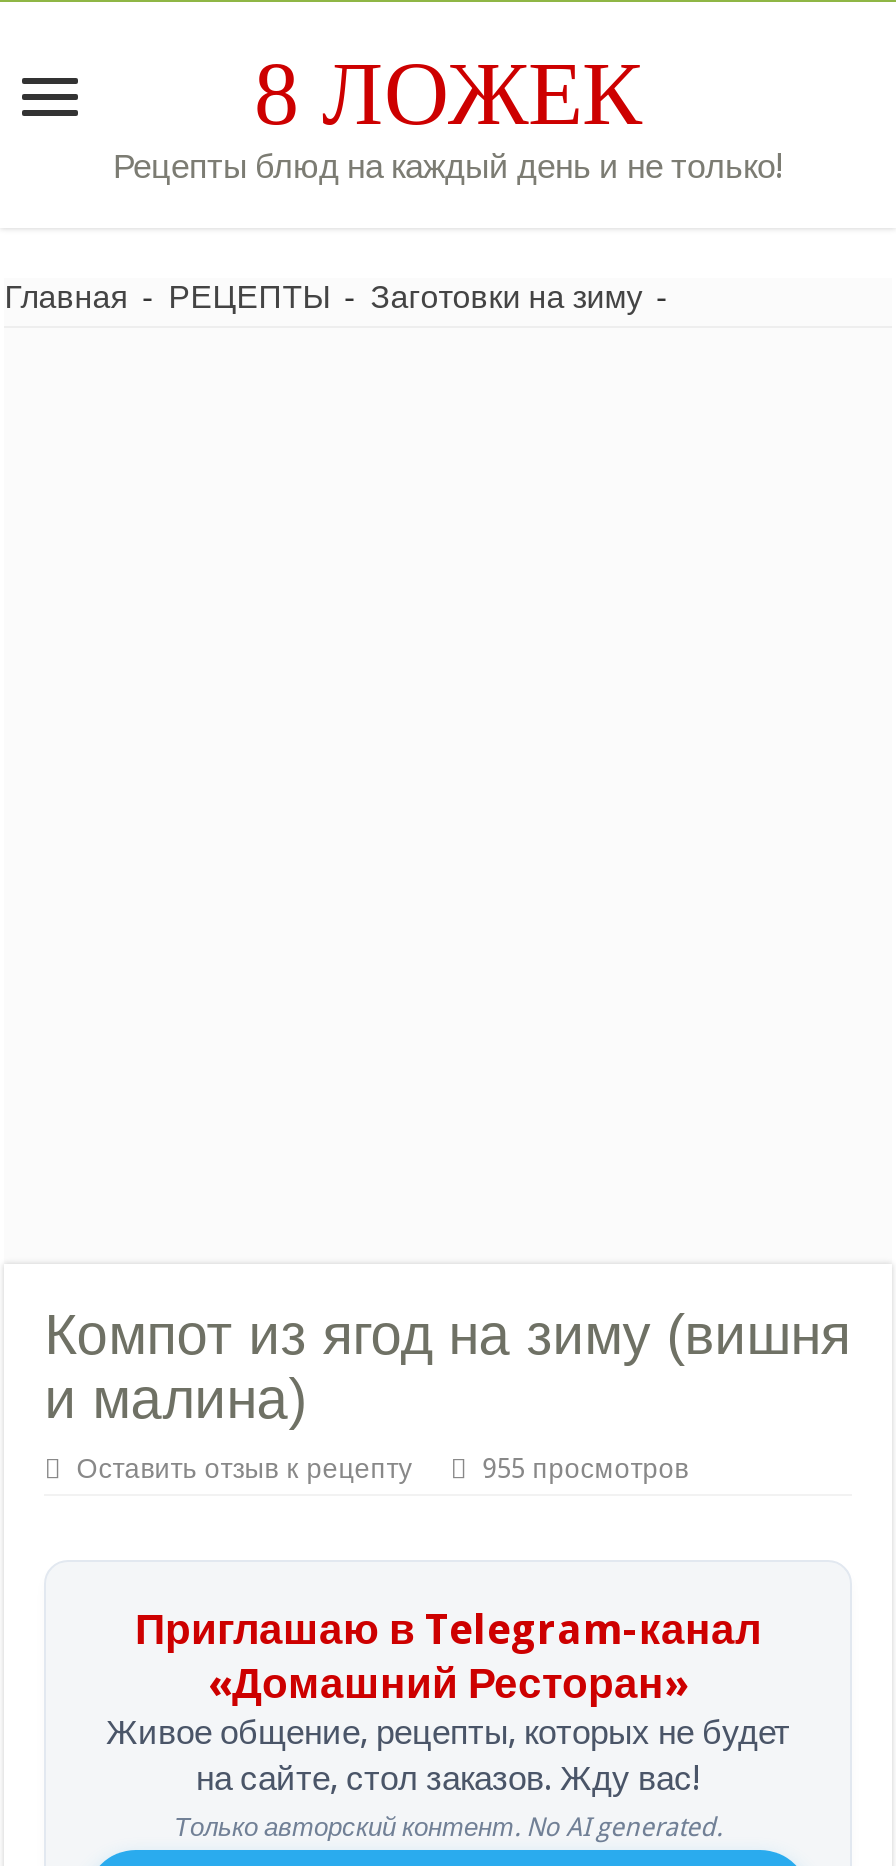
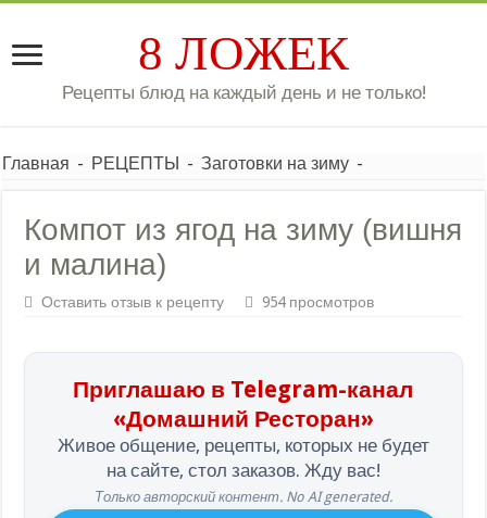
[482,1452,688,1484] 955 просмотров -> [262,293,374,311] 954 просмотров

